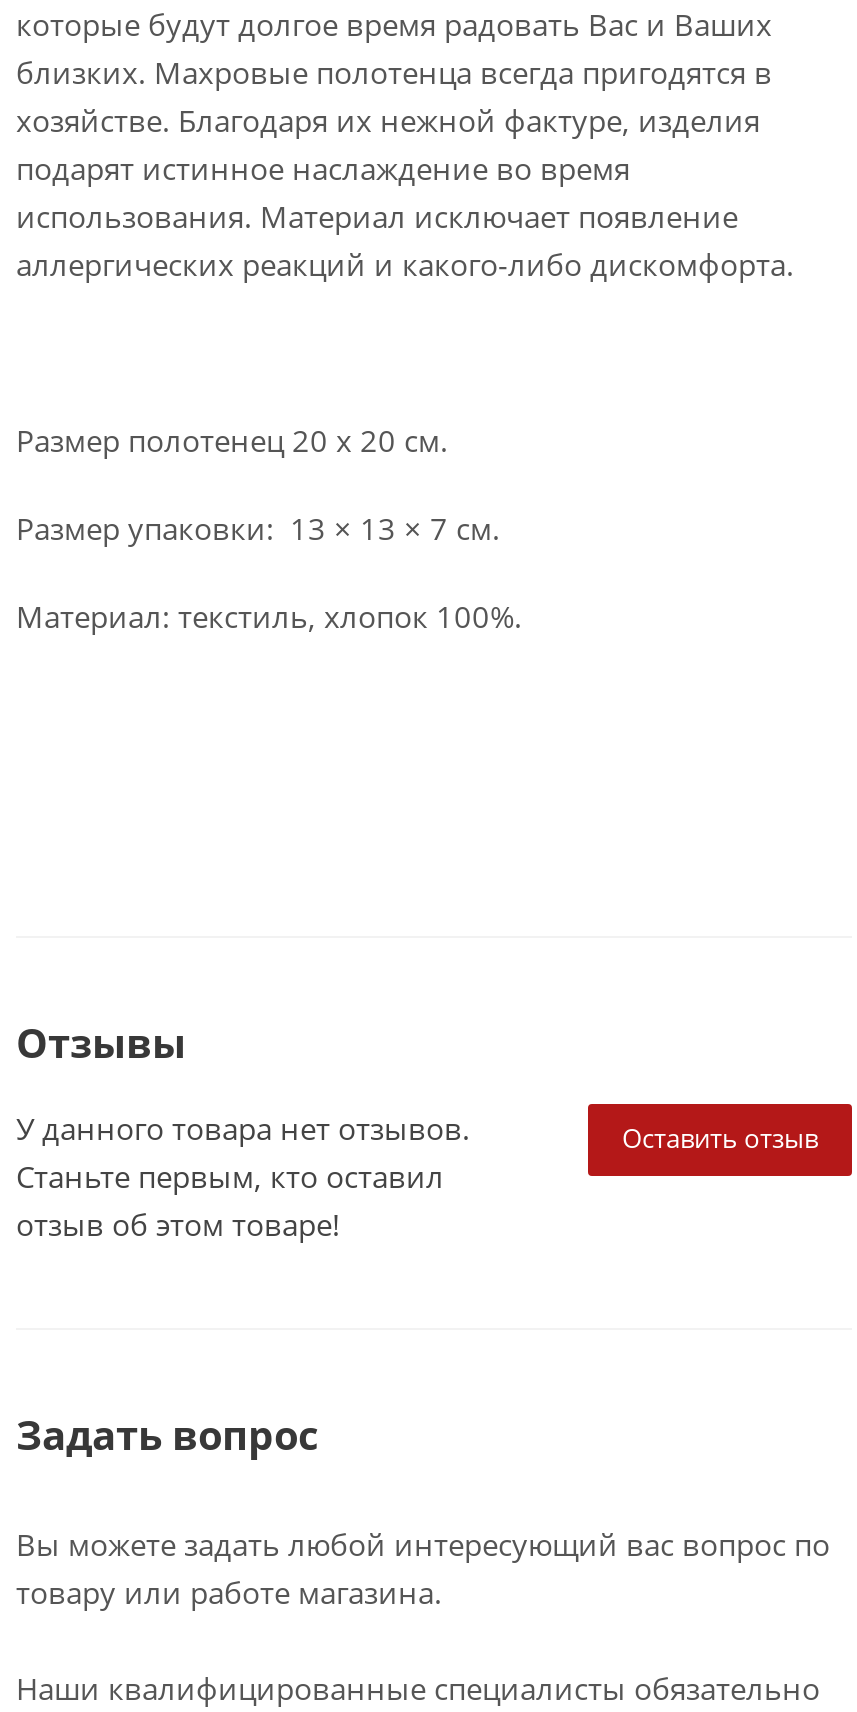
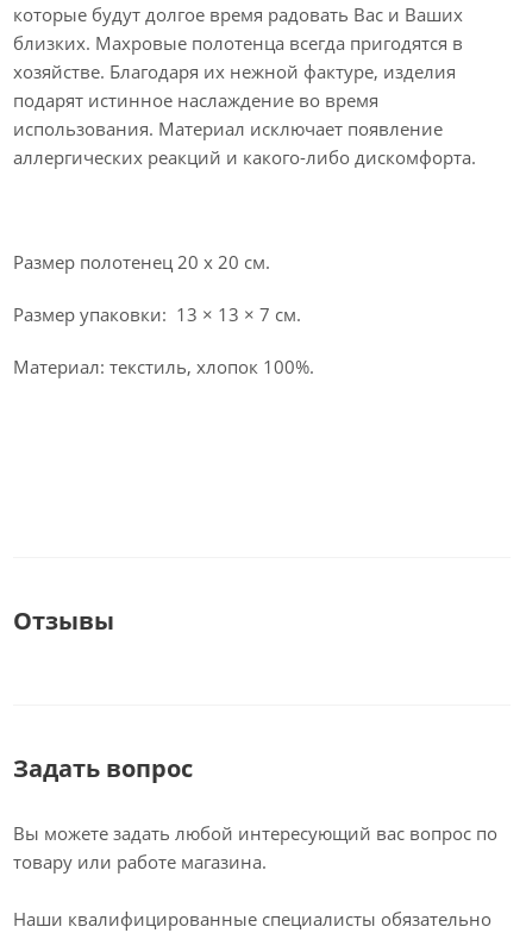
[16,1108,818,1244] Оставить отзыв | У данного товара нет отзывов. | Станьте первым, кто оставил | отзыв об этом товаре! -> none

